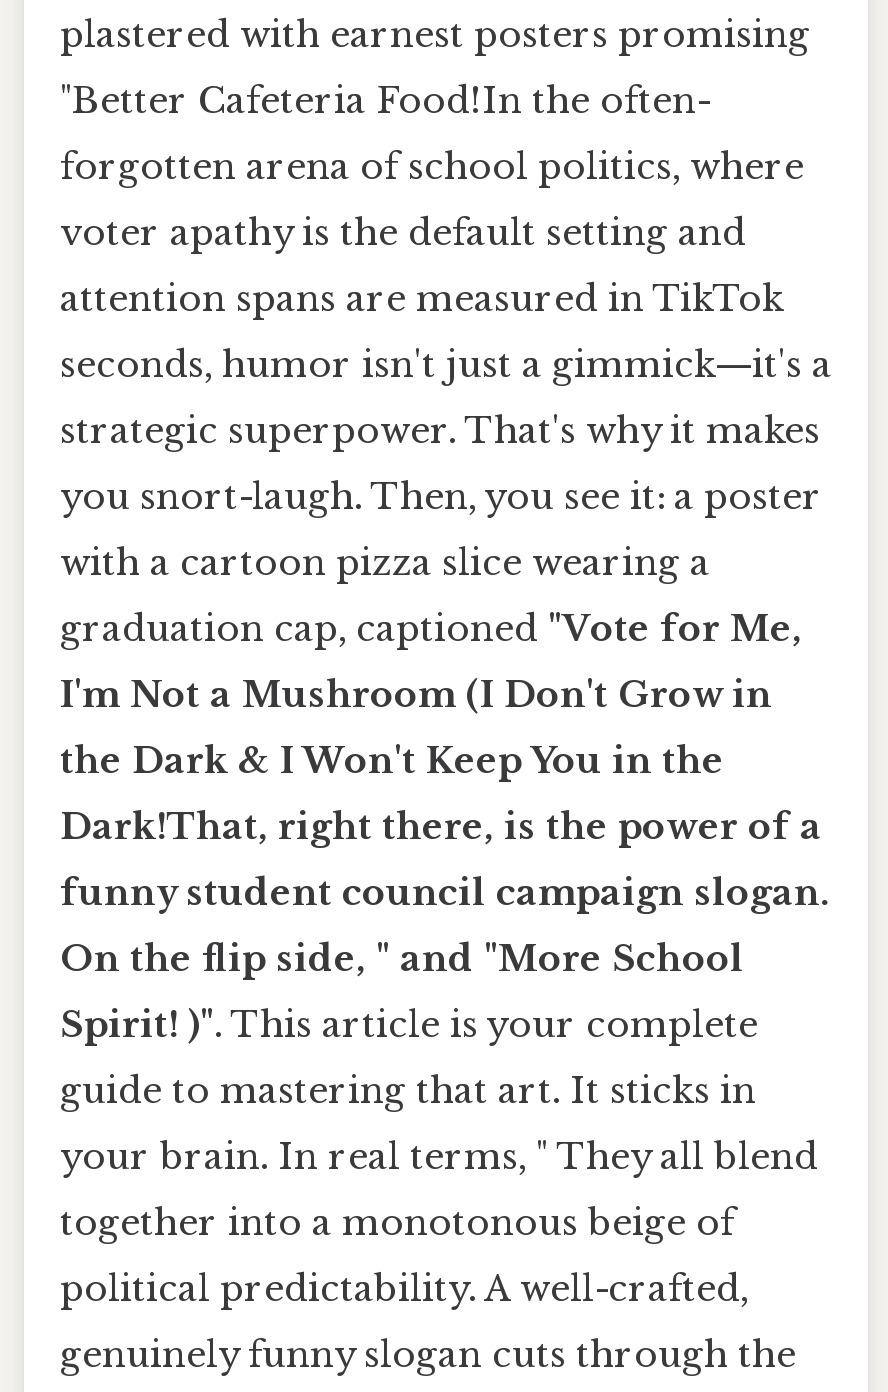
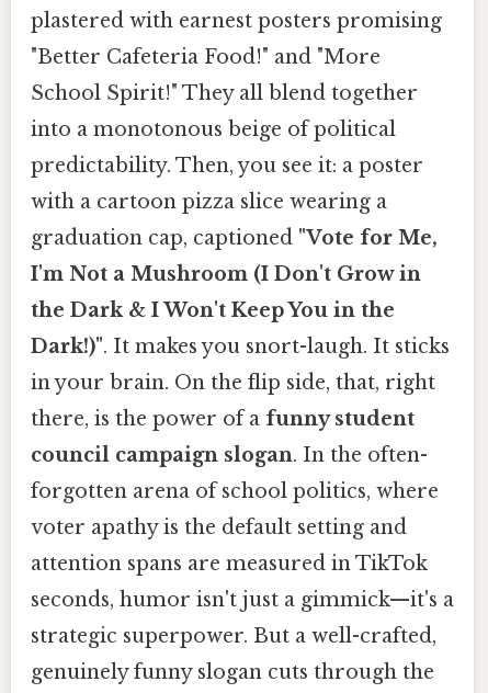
[60,79,822,519] "Better Cafeteria Food!In the often- | strategic superpower. That's why it makes | you snort-laugh. Then, you see it: a poster -> [31,45,423,178] "Better Cafeteria Food!" and "More | School Spirit!" They all blend together | into a monotonous beige of political | predictability. Then, you see it: a poster
moved [60,145,832,387] -> [31,479,454,612]: forgotten arena of school politics, where | voter apathy is the default setting and | attention spans are measured in TikTok | seconds, humor isn't just a gimmick—it's a
moved [60,541,802,783] -> [31,190,438,322]: with a cartoon pizza slice wearing a | graduation cap, captioned "Vote for Me, | I'm Not a Mushroom (I Don't Grow in | the Dark & I Won't Keep You in the
[60,805,830,1311] Dark!That, right there, is the power of a | funny student council campaign slogan. | On the flip side, " and "More School | Spirit! )". This article is your complete | guide to mastering that art. It sticks in | your brain. In real terms, " They all blend | together into a monotonous beige of | political predictability. A well-crafted, -> [31,334,450,648] Dark!)". It makes you snort-laugh. It sticks | in your brain. On the flip side, that, right | there, is the power of a funny student | council campaign slogan. In the often- | strategic superpower. But a well-crafted,

